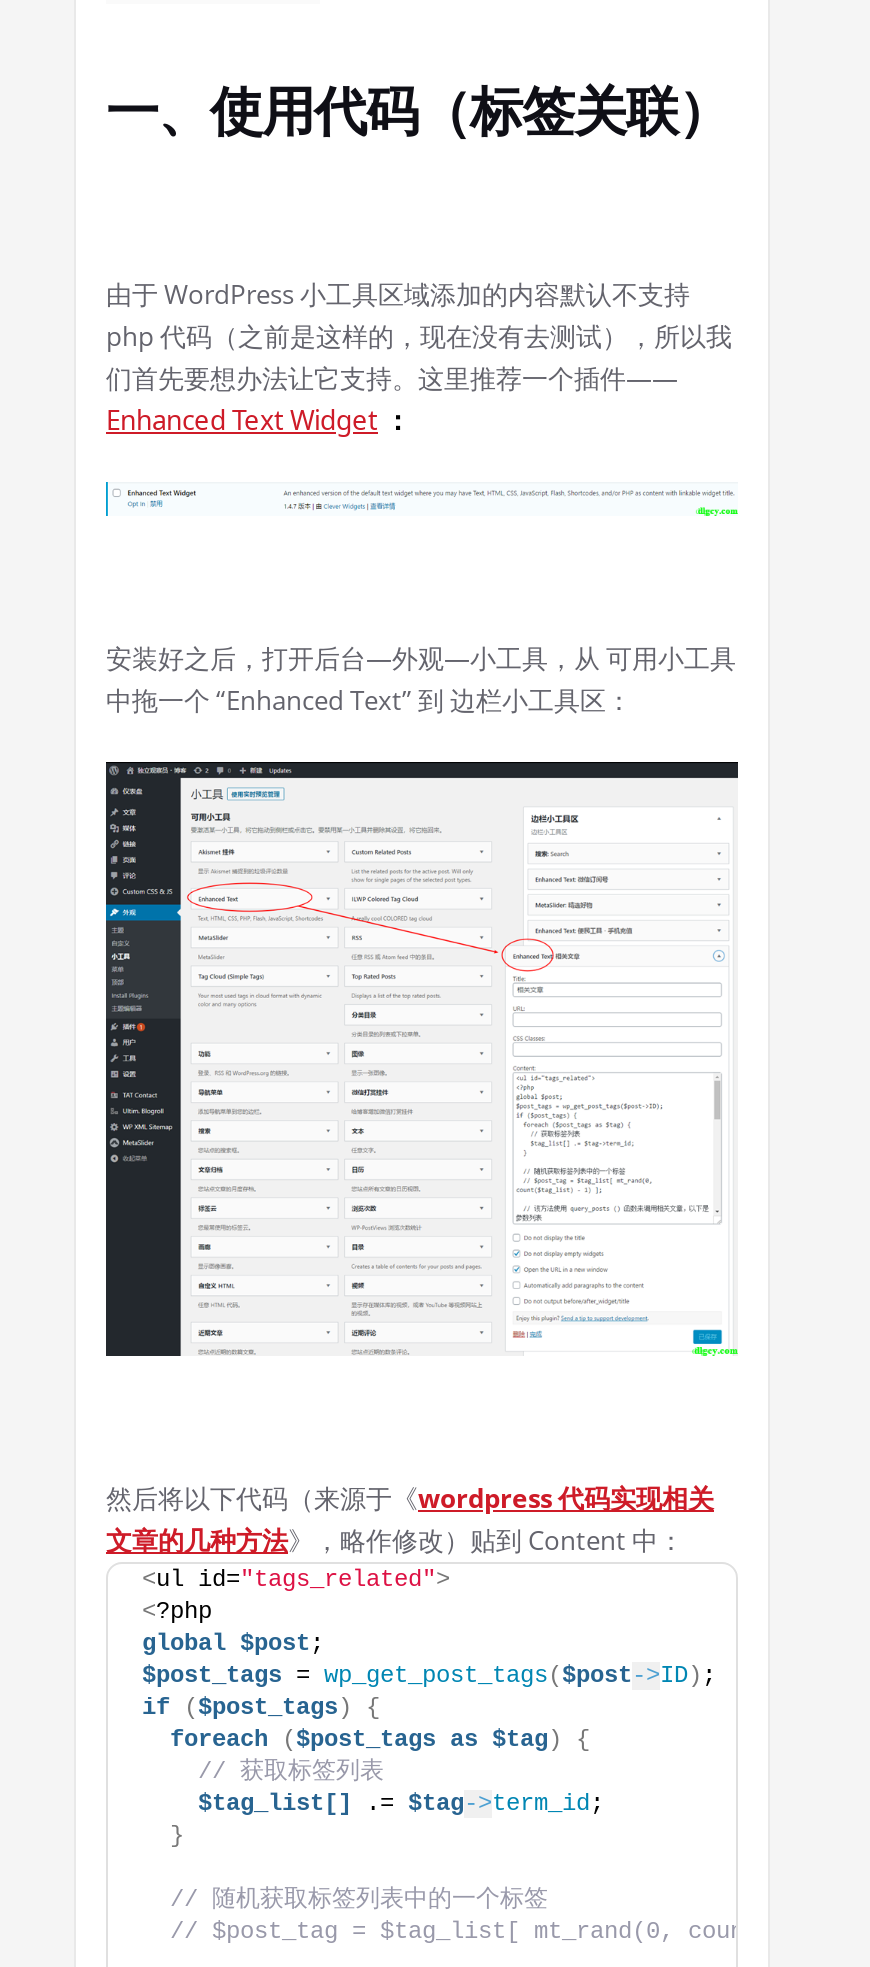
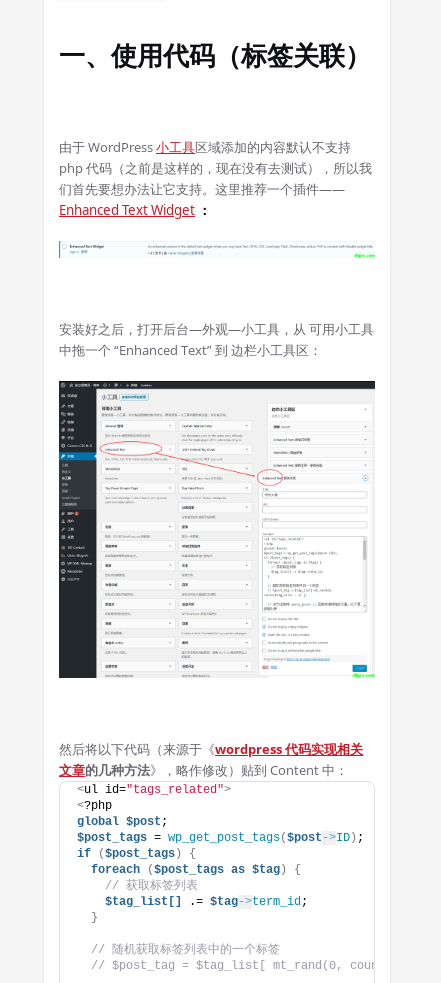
[106,276,690,312] 由于 WordPress 小工具区域添加的内容默认不支持 -> [59,138,351,156] 由于 WordPress小工具区域添加的内容默认不支持

